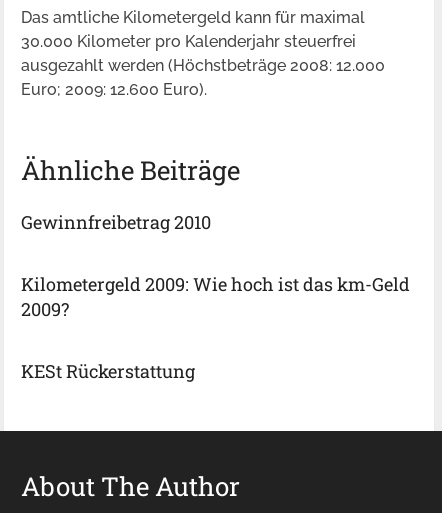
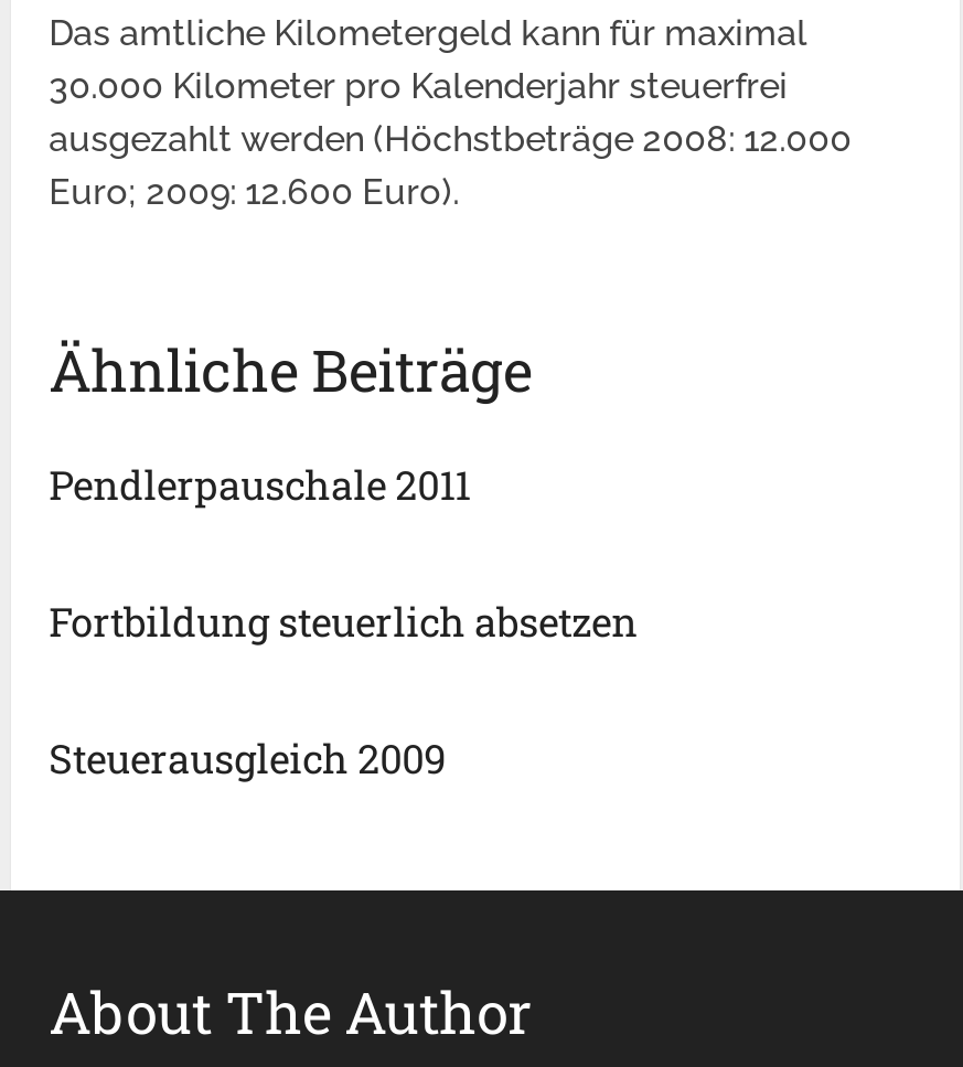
[21,210,211,234] Gewinnfreibetrag 2010 -> [49,459,470,512] Pendlerpauschale 2011
[21,272,410,321] Kilometergeld 2009: Wie hoch ist das km-Geld | 2009? -> [49,595,638,648] Fortbildung steuerlich absetzen
[21,359,195,383] KESt Rückerstattung -> [49,732,446,785] Steuerausgleich 2009

